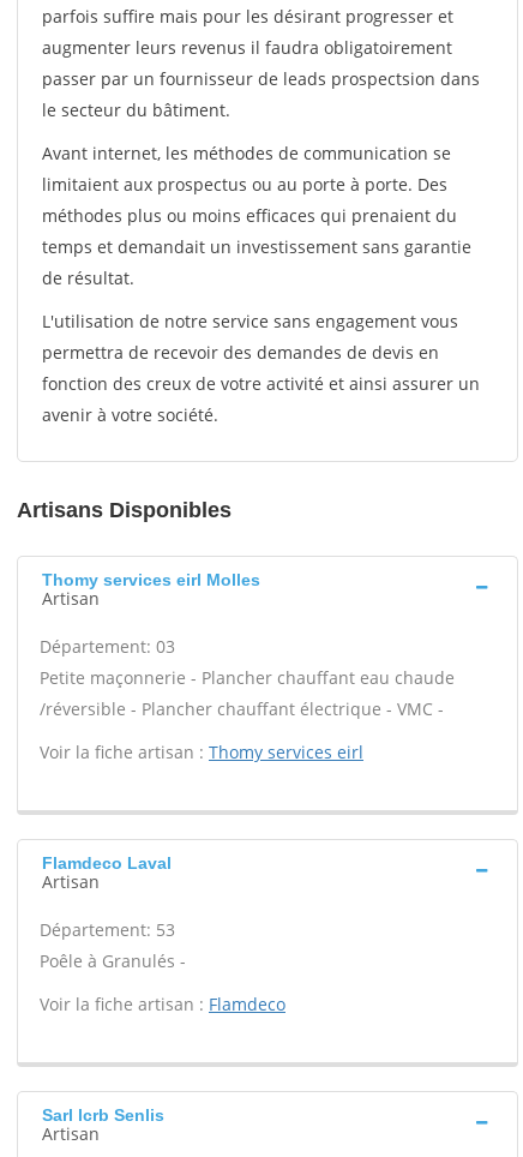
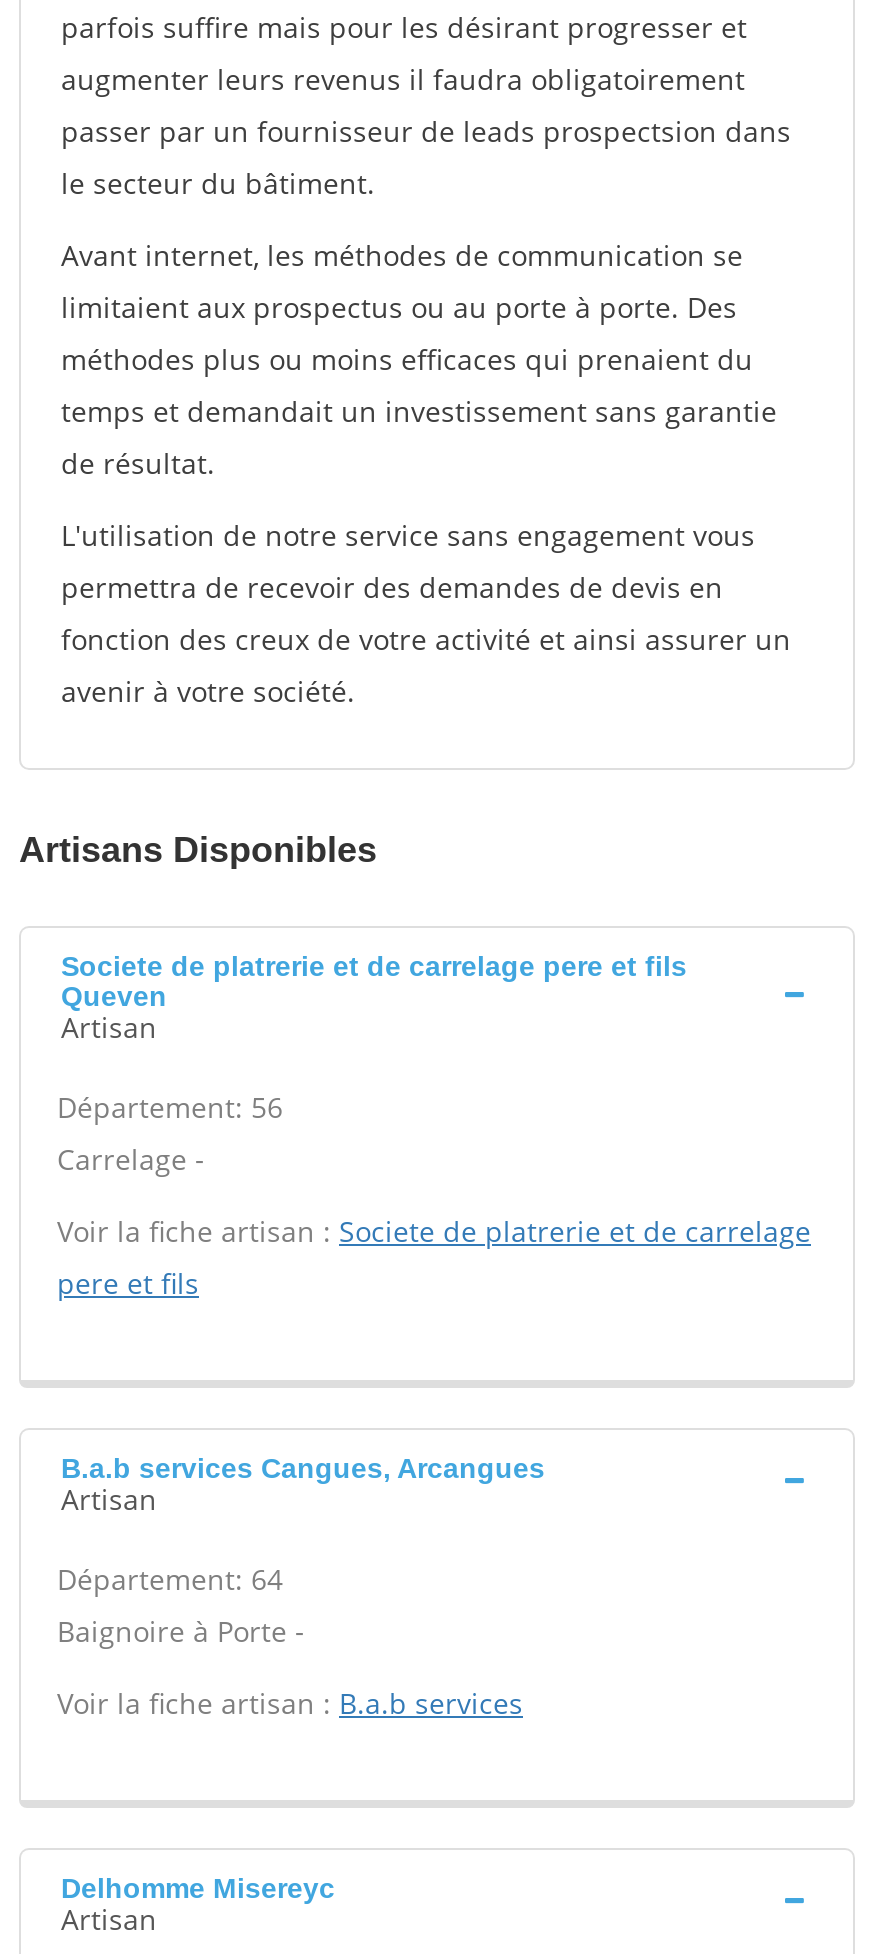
[42,570,260,589] Thomy services eirl Molles -> [61,950,687,1012] Societe de platrerie et de carrelage pere et fils | Queven
[40,635,455,720] Département: 03 | Petite maçonnerie - Plancher chauffant eau chaude | /réversible - Plancher chauffant électrique - VMC - -> [57,1088,283,1178] Département: 56 | Carrelage -
[40,741,363,763] Voir la fiche artisan : Thomy services eirl -> [57,1212,811,1302] Voir la fiche artisan : Societe de platrerie et de carrelage | pere et fils
[42,853,172,873] Flamdeco Laval -> [61,1452,545,1484] B.a.b services Cangues, Arcangues
[40,918,186,972] Département: 53 | Poêle à Granulés - -> [57,1560,305,1650] Département: 64 | Baignoire à Porte -
[40,993,285,1015] Voir la fiche artisan : Flamdeco -> [57,1684,523,1722] Voir la fiche artisan : B.a.b services
[42,1105,164,1125] Sarl lcrb Senlis -> [61,1872,335,1904] Delhomme Misereyc

